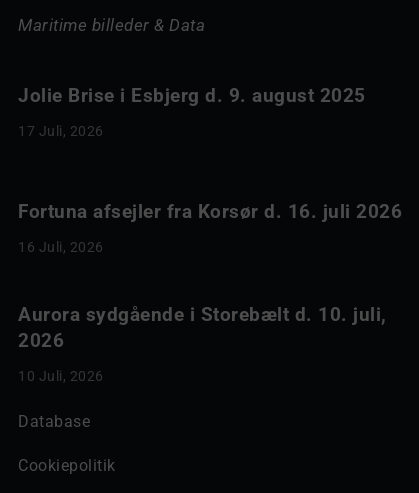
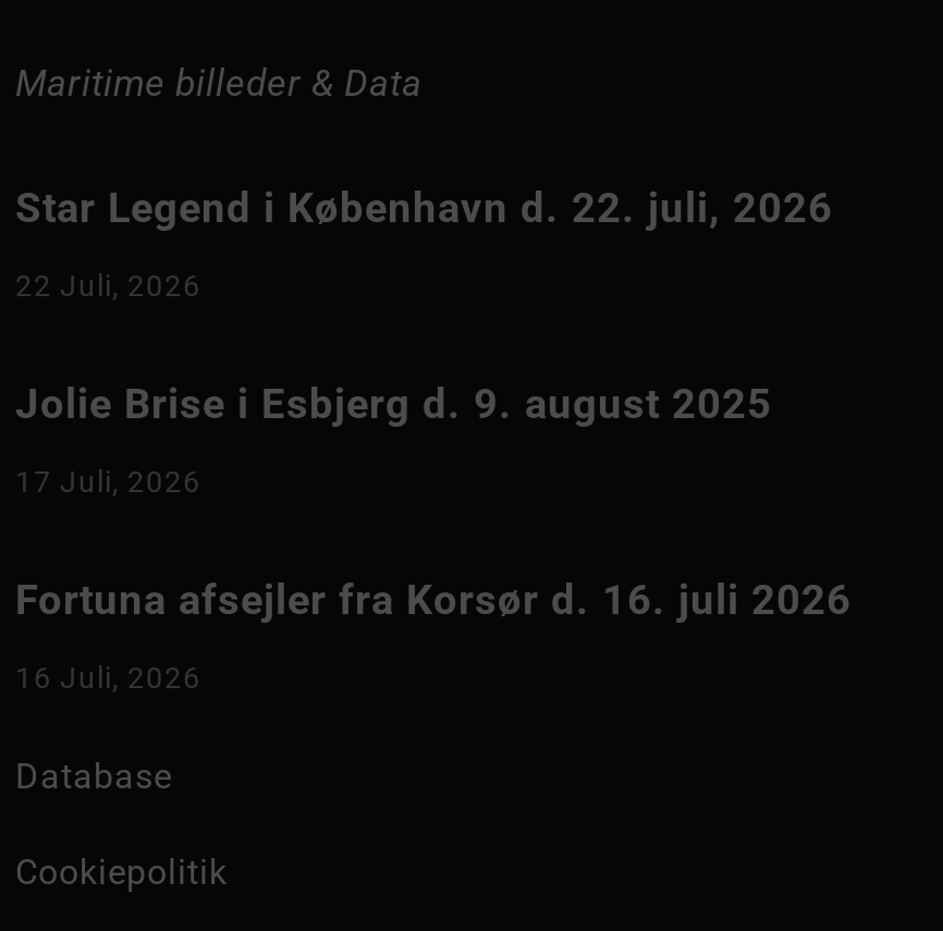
none -> [15,183,833,303] Star Legend i København d. 22. juli, 2026 | 22 Juli, 2026
moved [18,84,365,139] -> [15,379,772,499]: Jolie Brise i Esbjerg d. 9. august 2025 | 17 Juli, 2026
moved [18,200,402,255] -> [15,575,852,695]: Fortuna afsejler fra Korsør d. 16. juli 2026 | 16 Juli, 2026
[18,303,386,384] Aurora sydgående i Storebælt d. 10. juli, | 2026 | 10 Juli, 2026 -> none

